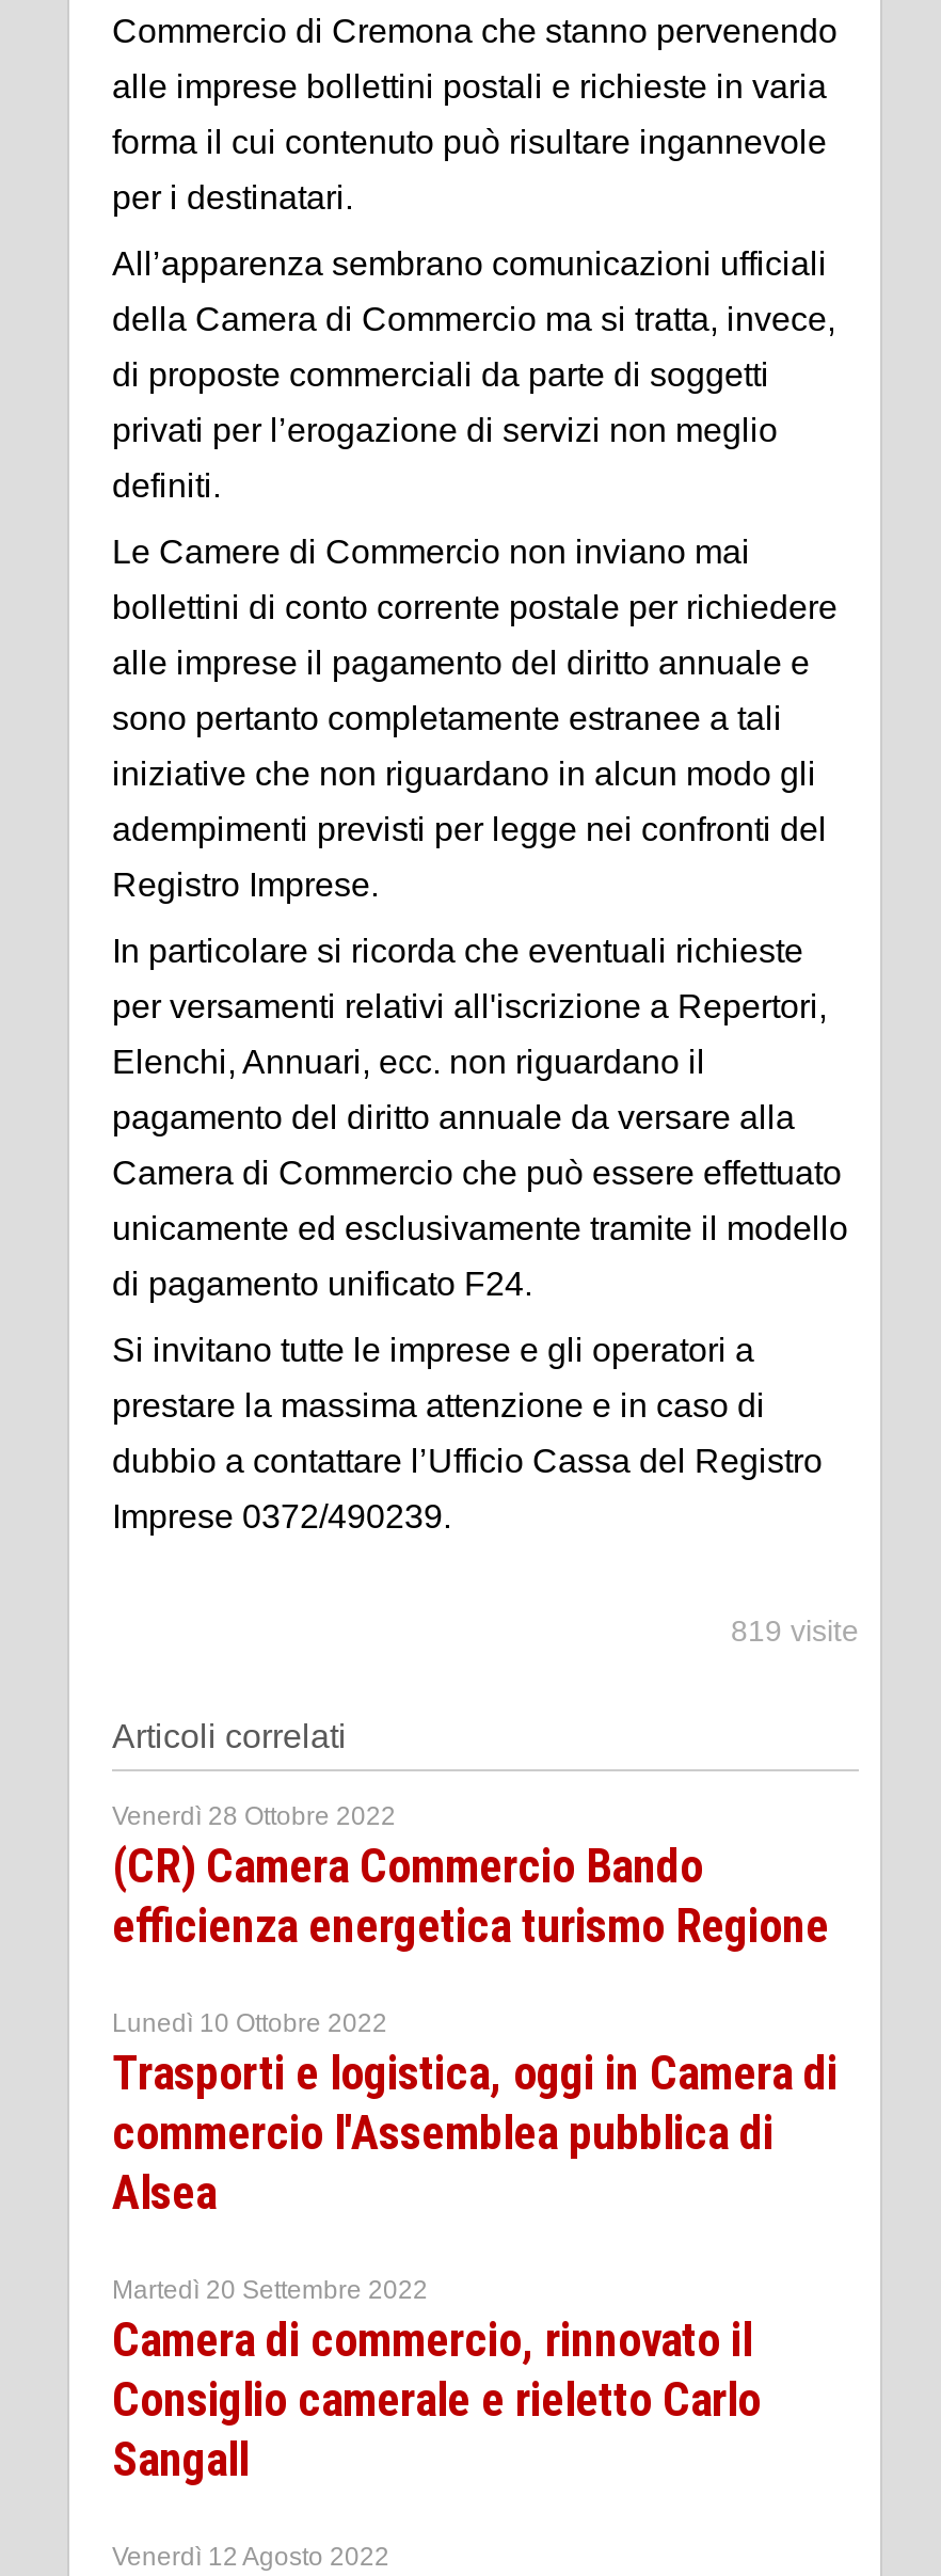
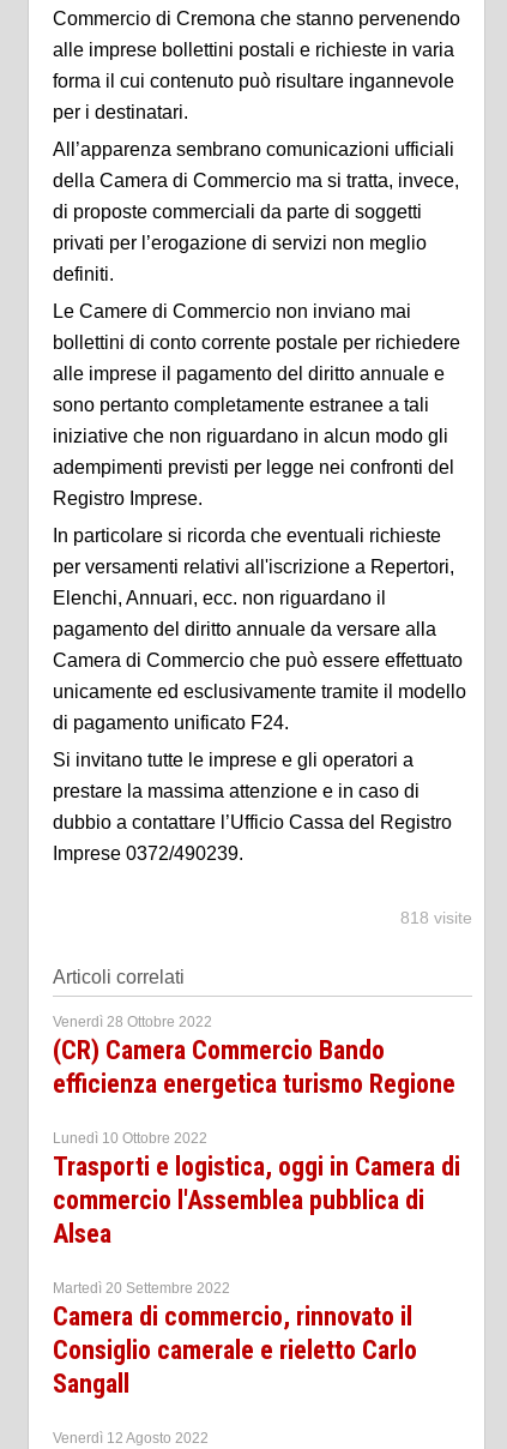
[731,1613,859,1647] 819 visite -> [400,908,472,927] 818 visite

